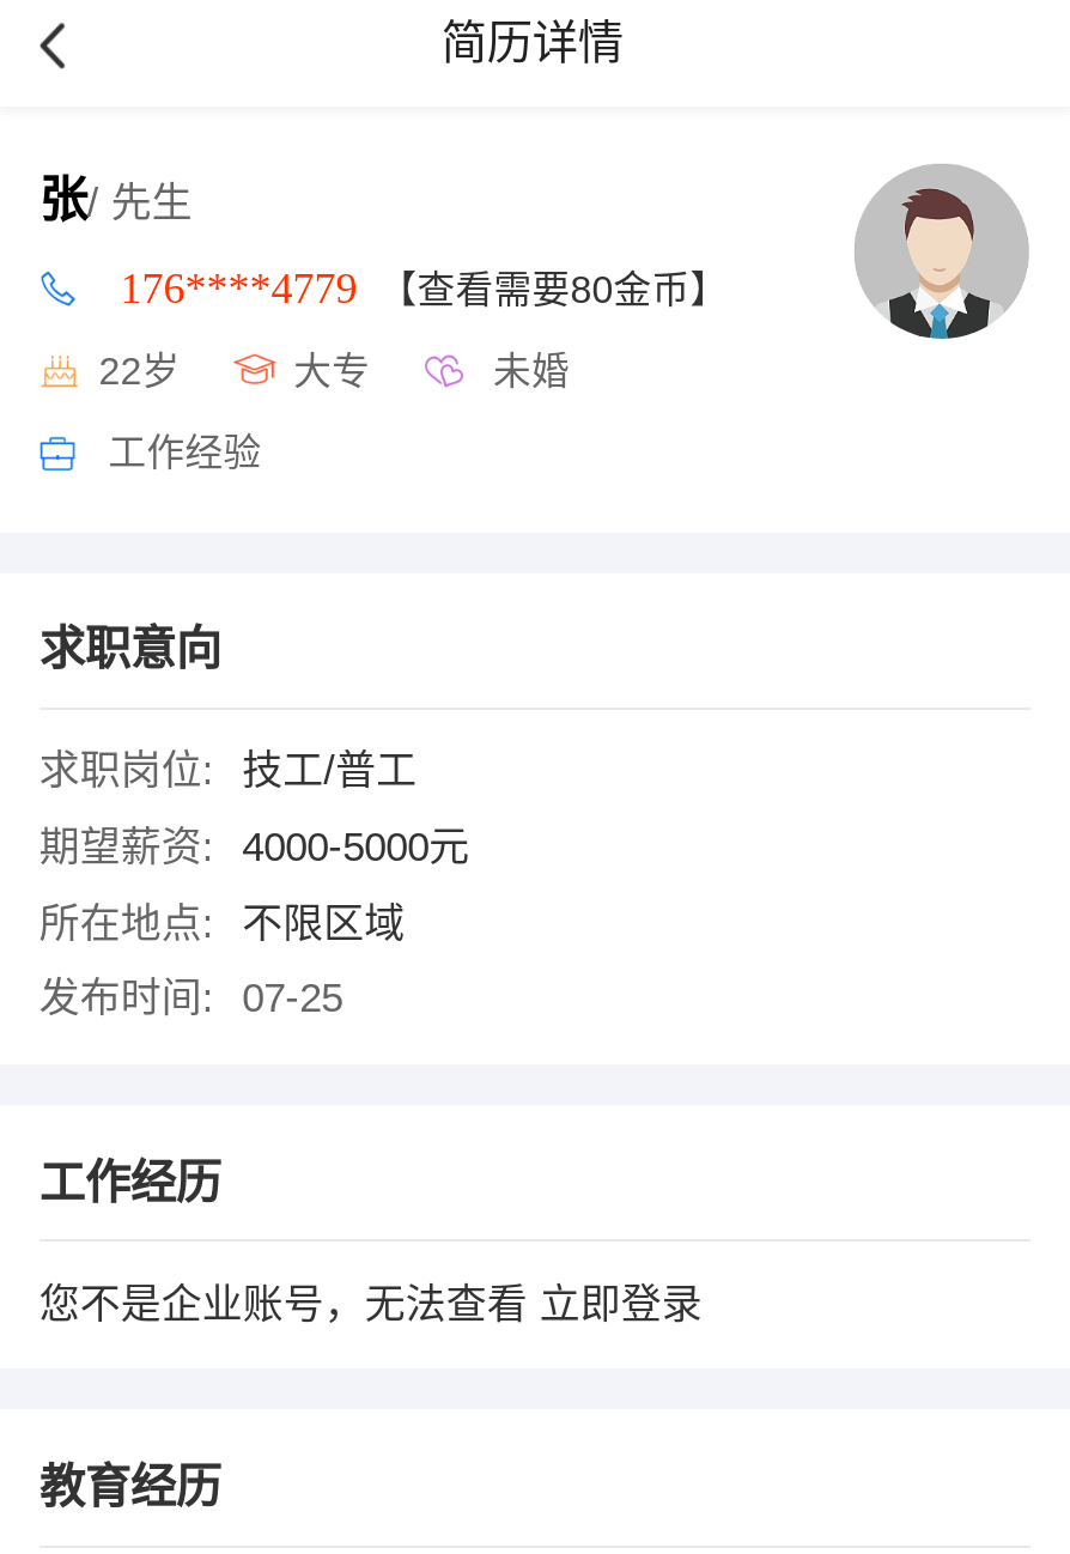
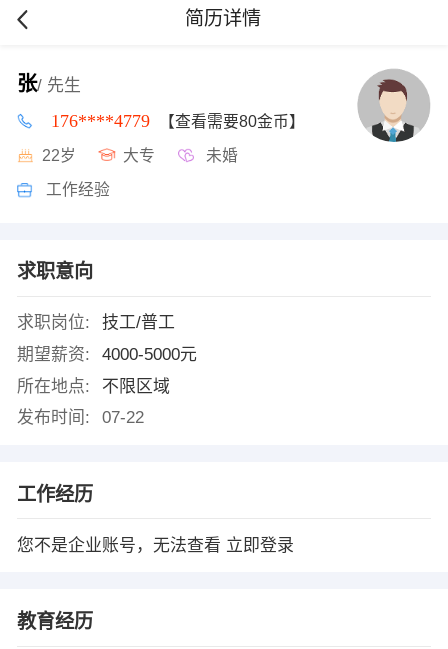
[39,976,343,1022] 发布时间: 07-25 -> [17,408,144,427] 发布时间: 07-22

